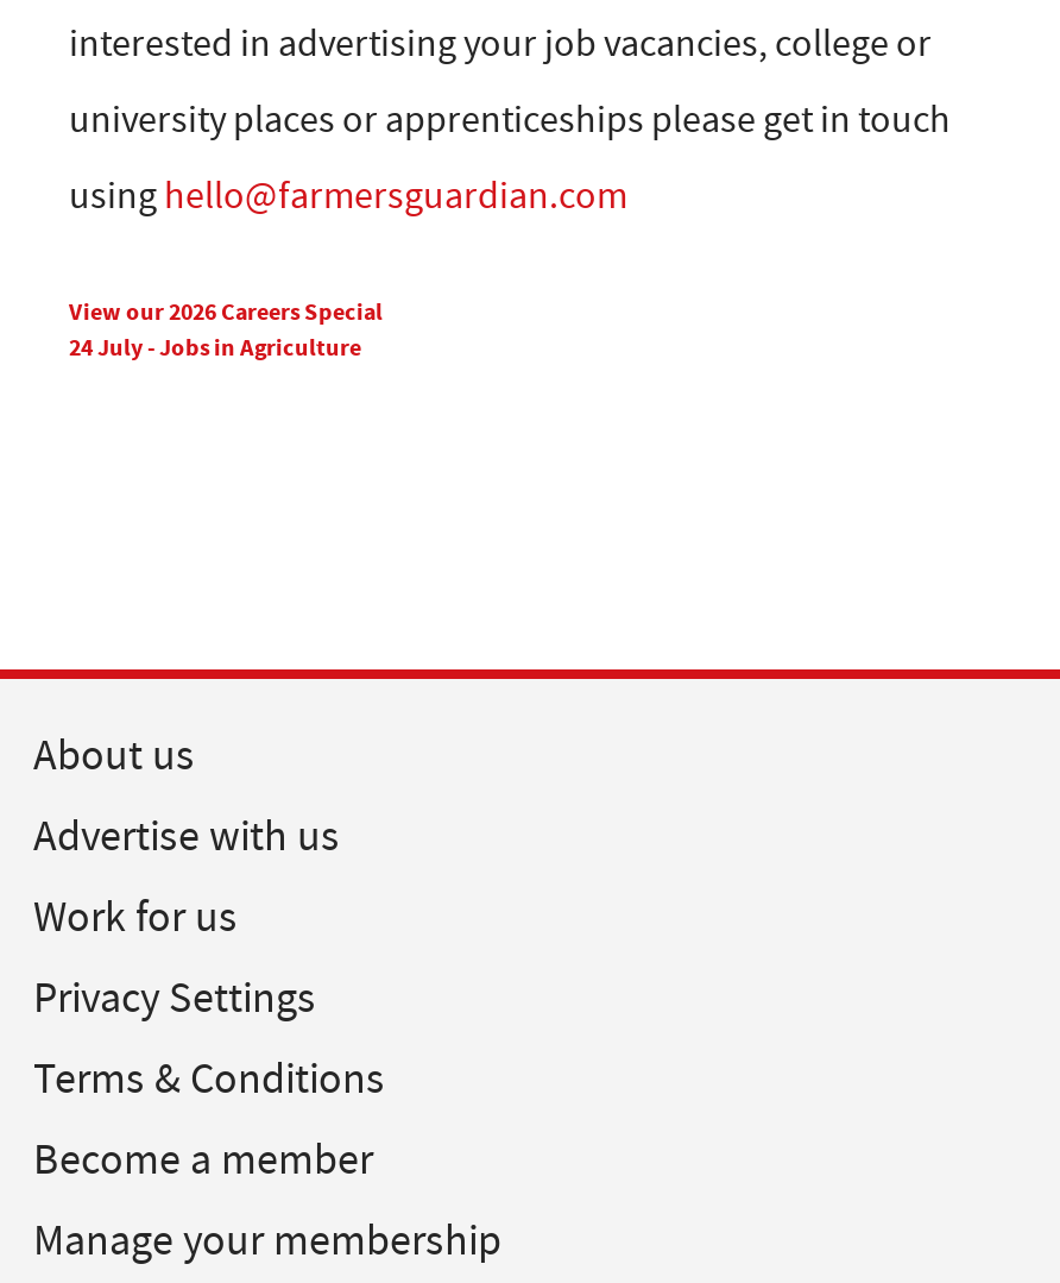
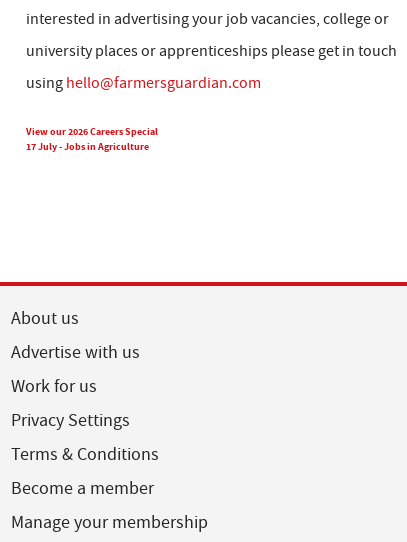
[69,331,361,362] 24 July - Jobs in Agriculture -> [26,140,149,153] 17 July - Jobs in Agriculture

